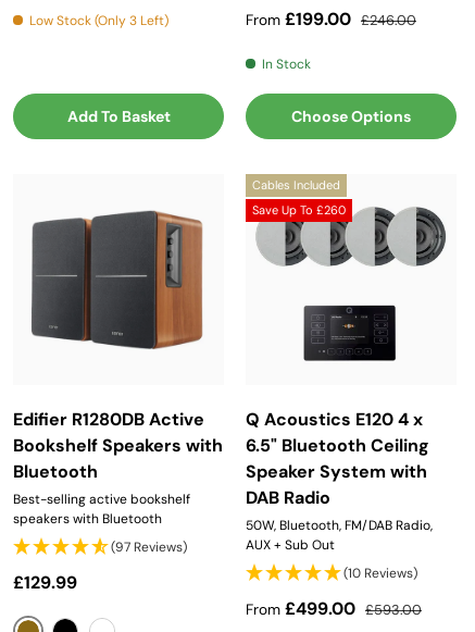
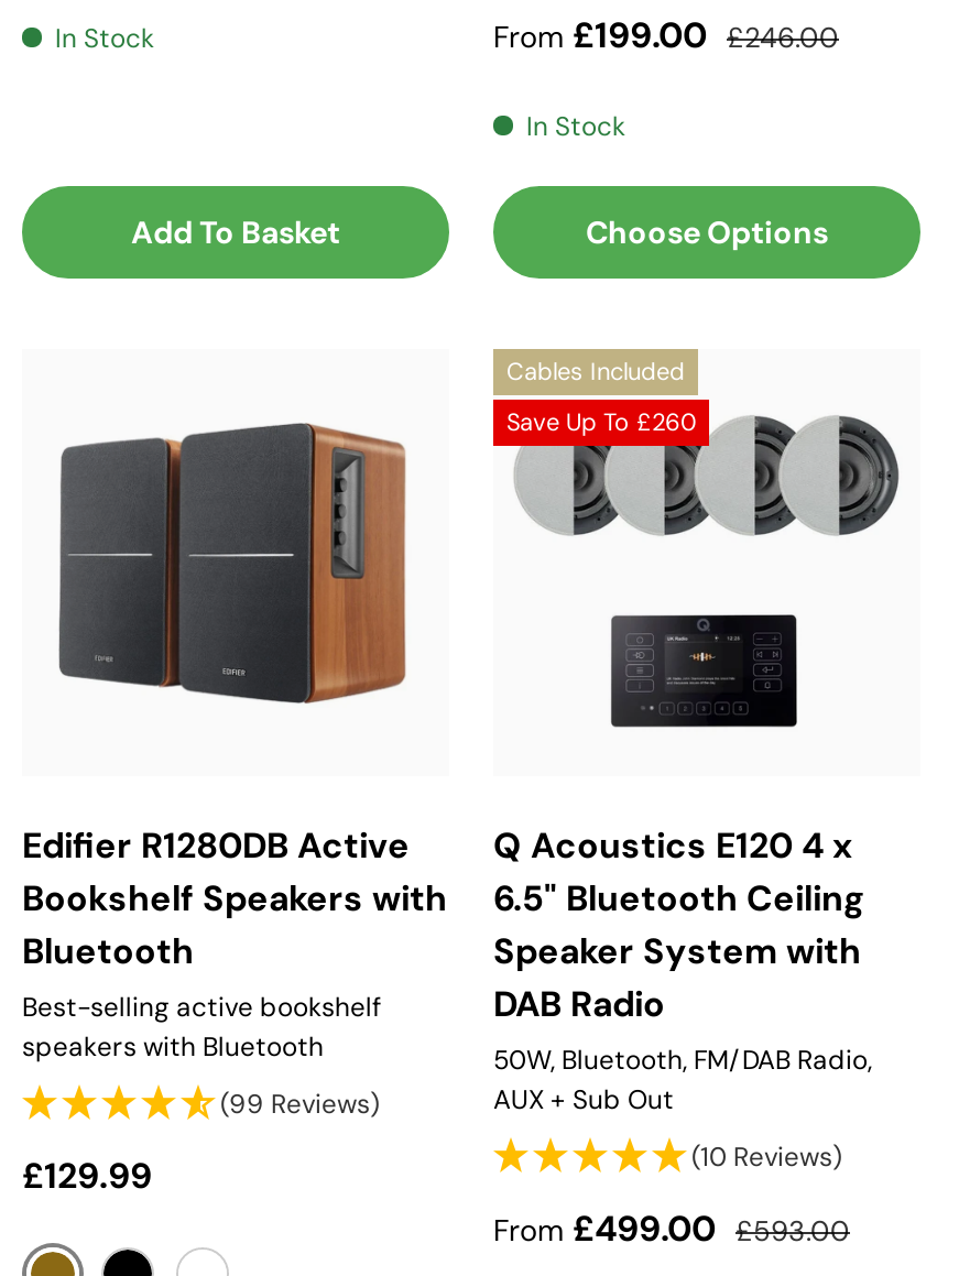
[29,12,168,29] Low Stock (Only 3 Left) -> [55,21,154,56] In Stock
[111,539,187,556] (97 Reviews) -> [220,1087,379,1122] (99 Reviews)

